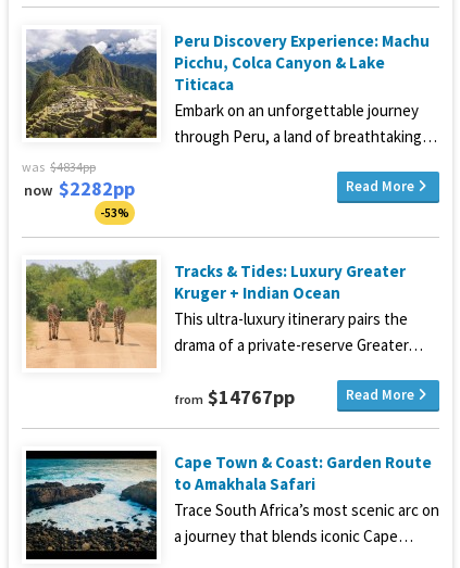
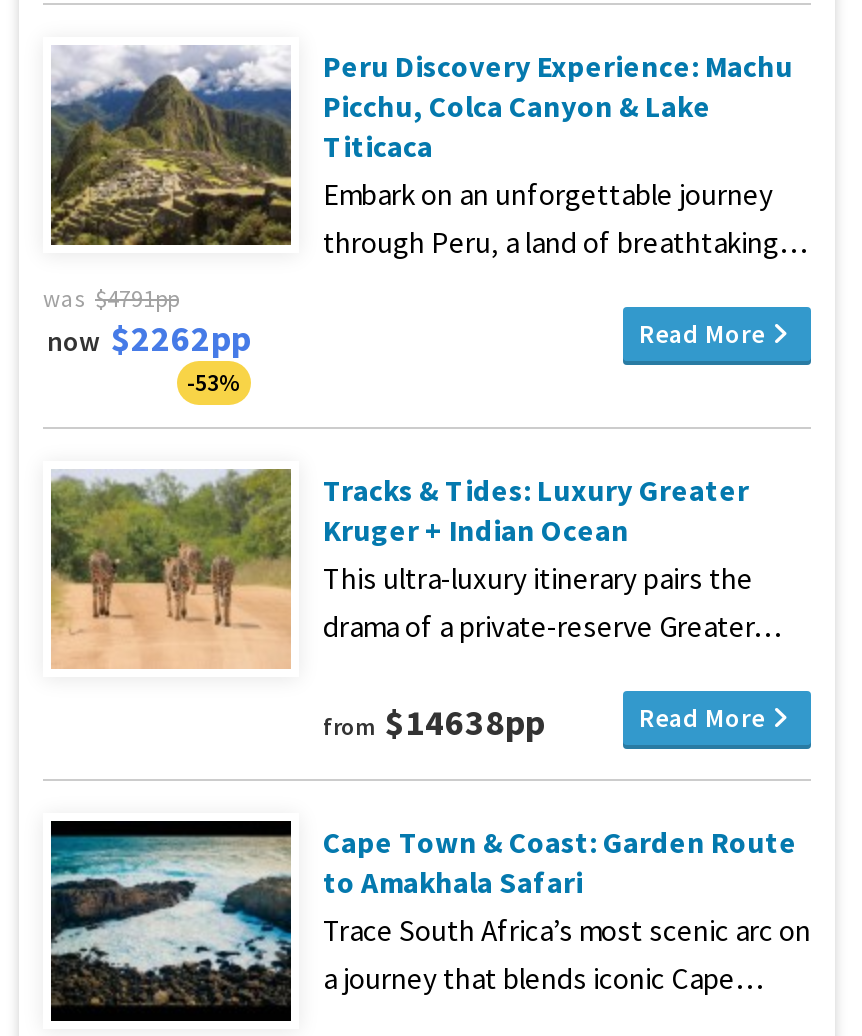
[22,159,96,175] was $4834pp -> [43,283,179,313] was $4791pp
[24,176,135,201] now $2282pp -> [47,315,251,361] now $2262pp
[174,384,295,409] from $14767pp -> [323,699,545,745] from $14638pp

